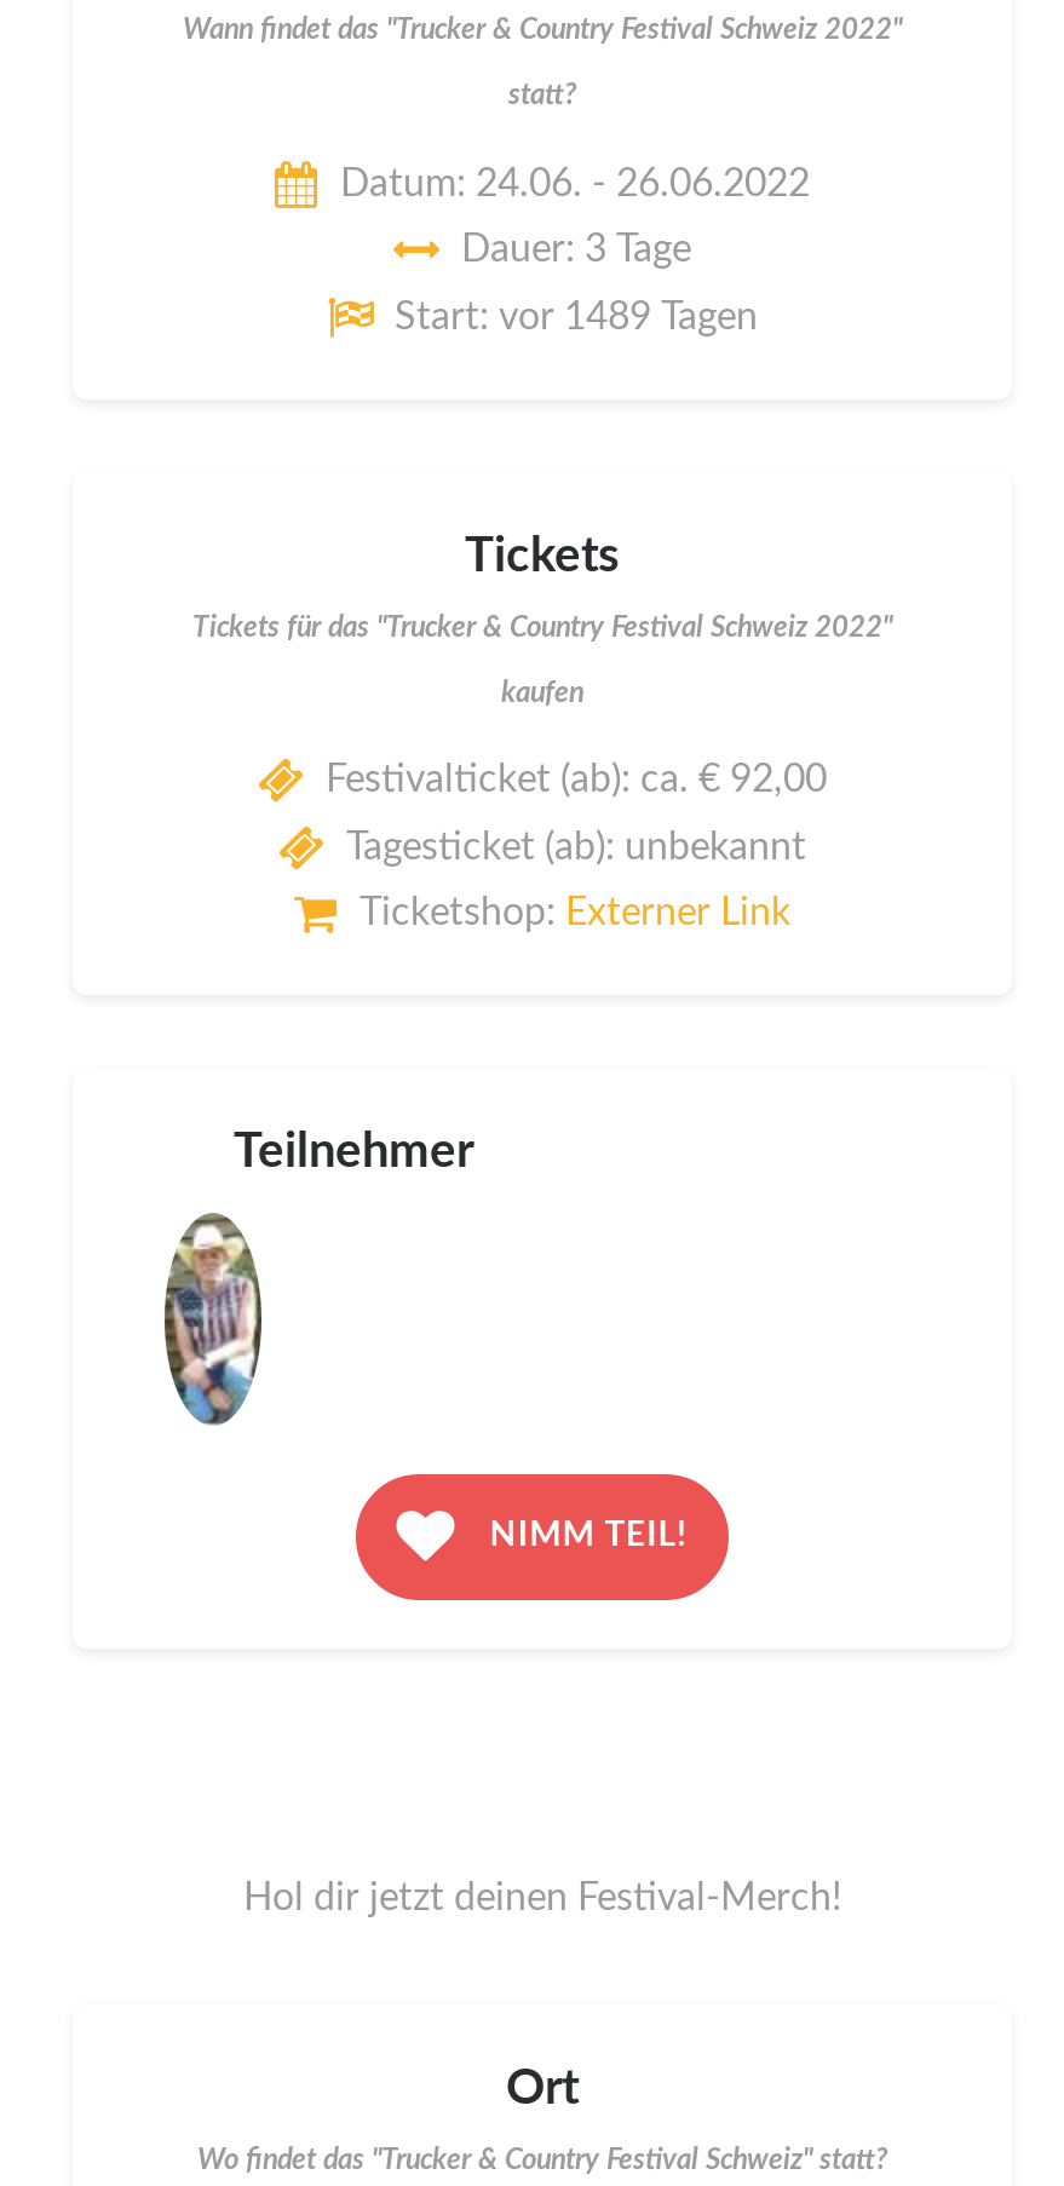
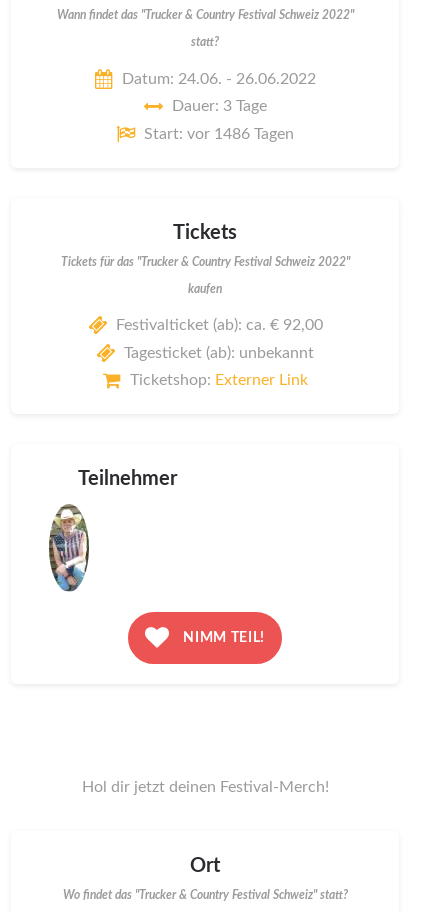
[395,297,758,336] Start: vor 1489 Tagen -> [144,126,294,142] Start: vor 1486 Tagen

